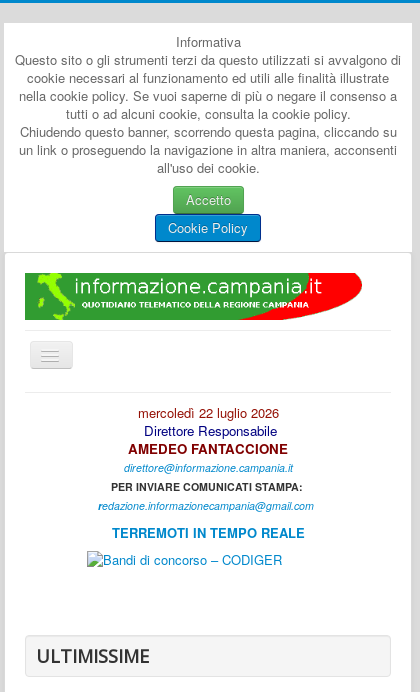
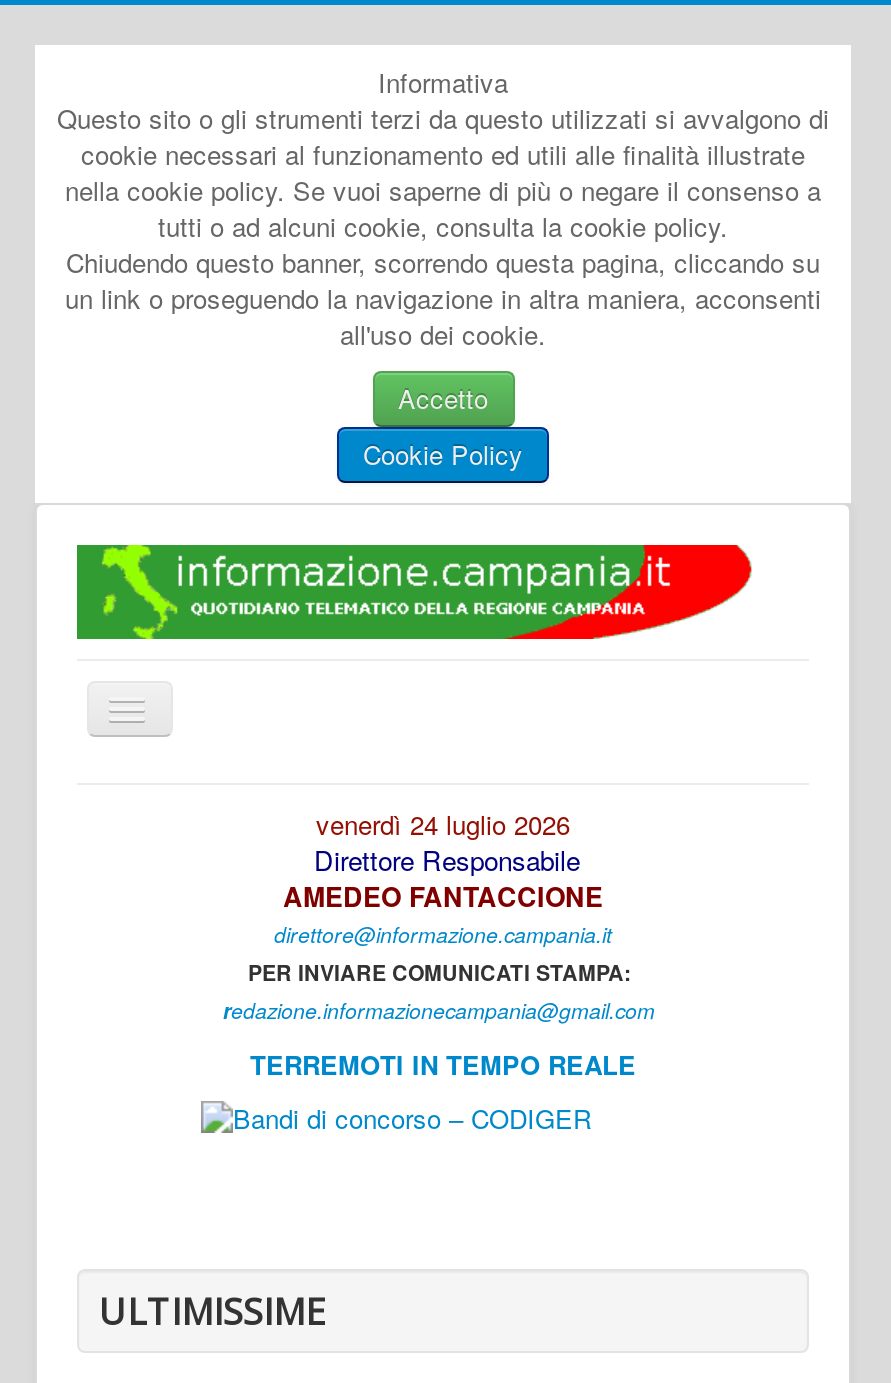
[137,403,278,422] mercoledì 22 luglio 2026 -> [316,805,570,843] venerdì 24 luglio 2026

